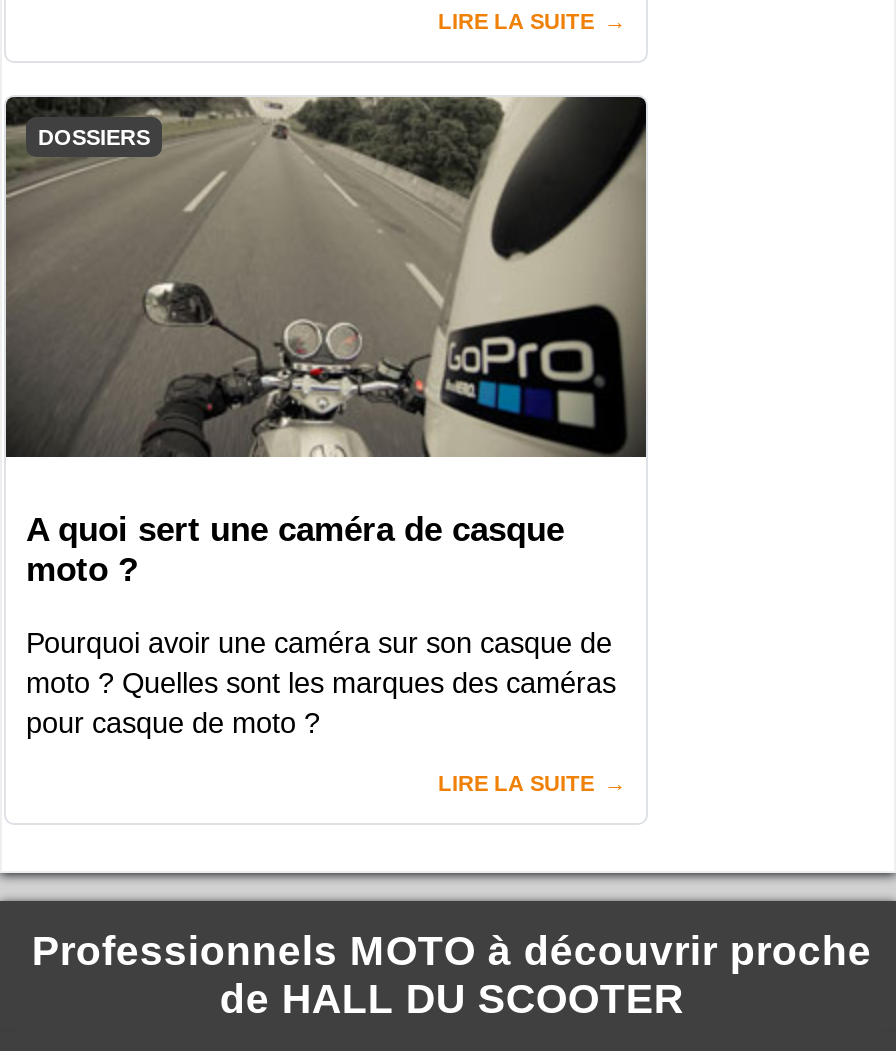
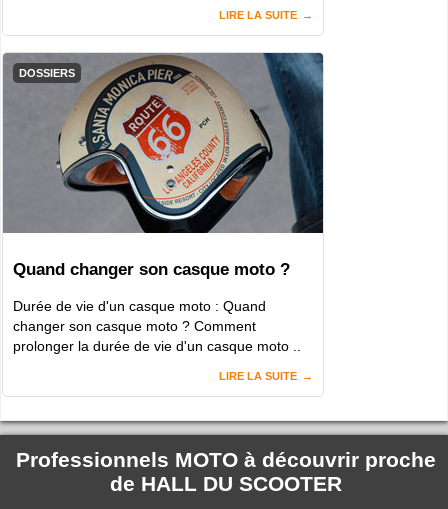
[6,95,648,588] [image] | A quoi sert une caméra de casque | moto ? -> [3,52,324,279] [image] | Quand changer son casque moto ?
[26,628,616,740] Pourquoi avoir une caméra sur son casque de | moto ? Quelles sont les marques des caméras | pour casque de moto ? -> [13,298,301,354] Durée de vie d'un casque moto : Quand | changer son casque moto ? Comment | prolonger la durée de vie d'un casque moto ..

